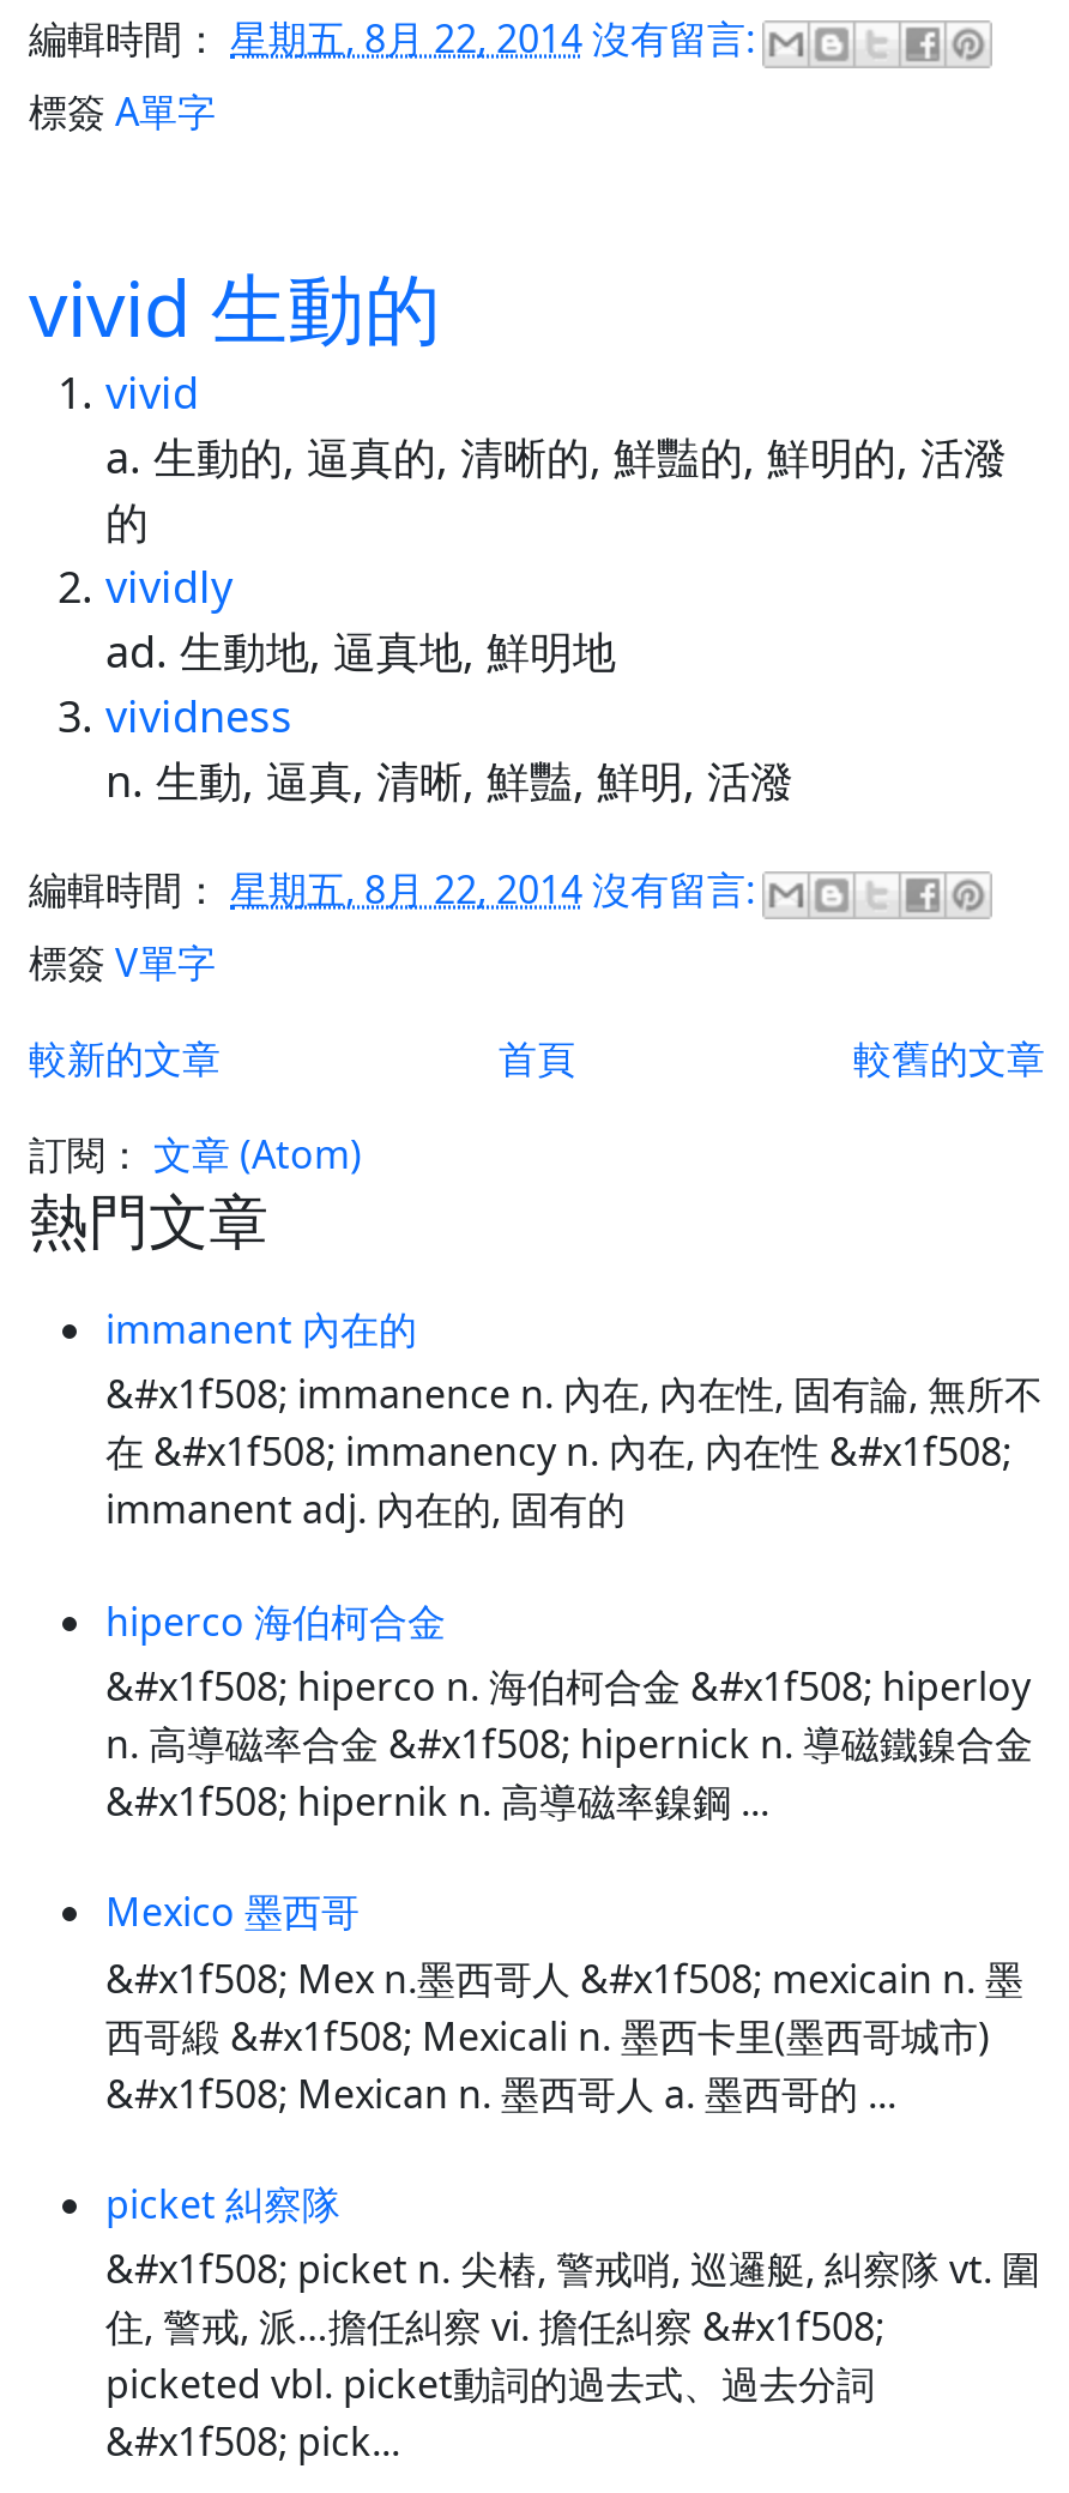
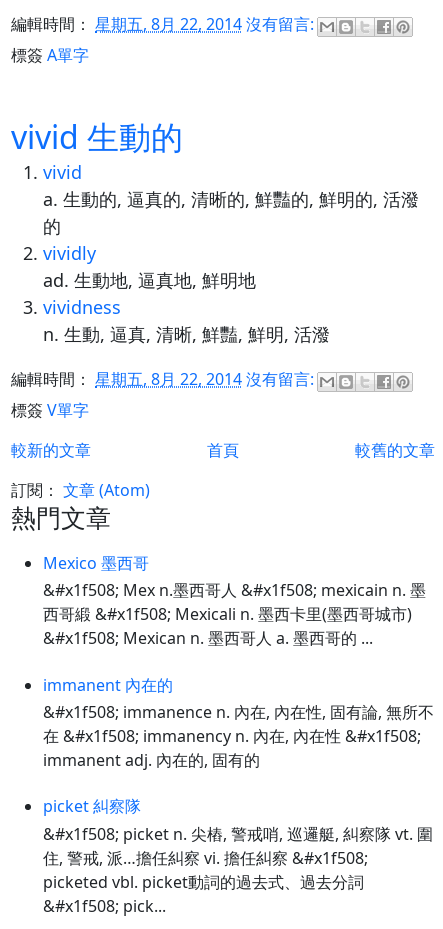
moved [105,1303,1043,1536] -> [43,674,434,771]: immanent 內在的 | &#x1f508; immanence n. 內在, 內在性, 固有論, 無所不 | 在 &#x1f508; immanency n. 內在, 內在性 &#x1f508; | immanent adj. 內在的, 固有的
[105,1595,1033,1828] hiperco 海伯柯合金 | &#x1f508; hiperco n. 海伯柯合金 &#x1f508; hiperloy | n. 高導磁率合金 &#x1f508; hipernick n. 導磁鐵鎳合金 | &#x1f508; hipernik n. 高導磁率鎳鋼 ... -> none
moved [105,1886,1023,2119] -> [43,552,426,649]: Mexico 墨西哥 | &#x1f508; Mex n.墨西哥人 &#x1f508; mexicain n. 墨 | 西哥緞 &#x1f508; Mexicali n. 墨西卡里(墨西哥城市) | &#x1f508; Mexican n. 墨西哥人 a. 墨西哥的 ...

